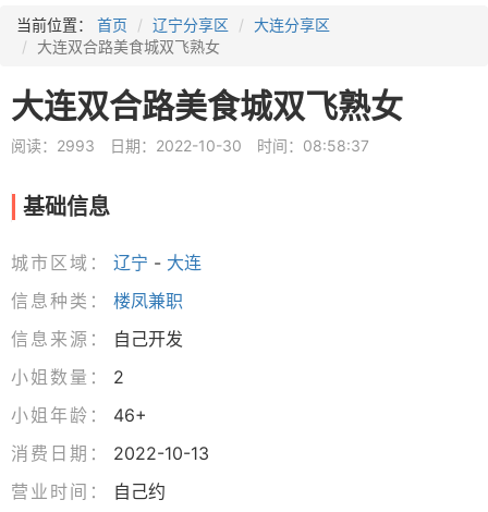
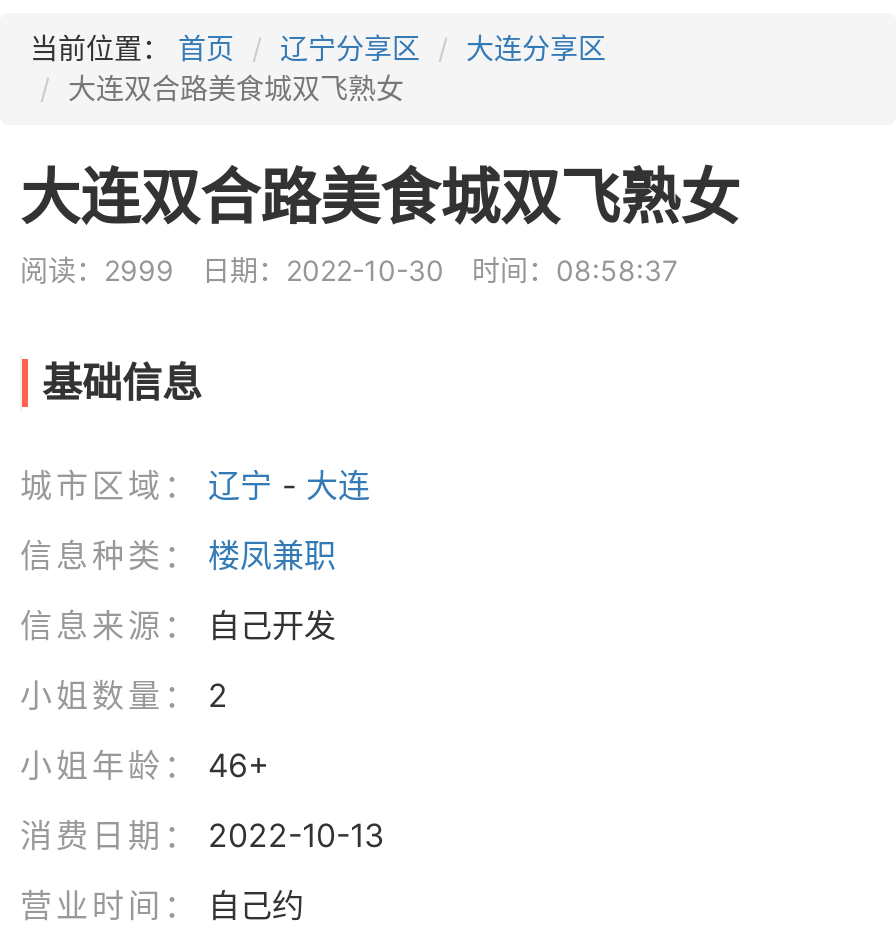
[11,136,369,155] 阅读：2993 日期：2022-10-30 时间：08:58:37 -> [20,253,678,287] 阅读：2999 日期：2022-10-30 时间：08:58:37

